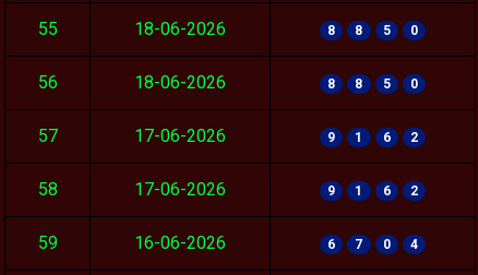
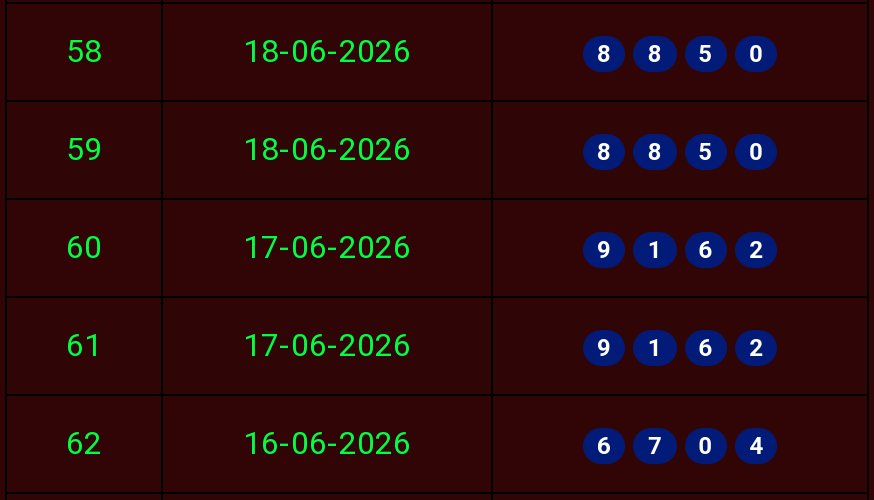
[38,19,57,39] 55 -> [66,32,102,70] 58
[38,72,57,93] 56 -> [66,130,102,168] 59
[38,125,57,146] 57 -> [66,228,102,266] 60
[38,179,57,200] 58 -> [66,326,102,364] 61
[38,232,57,253] 59 -> [66,424,102,462] 62

